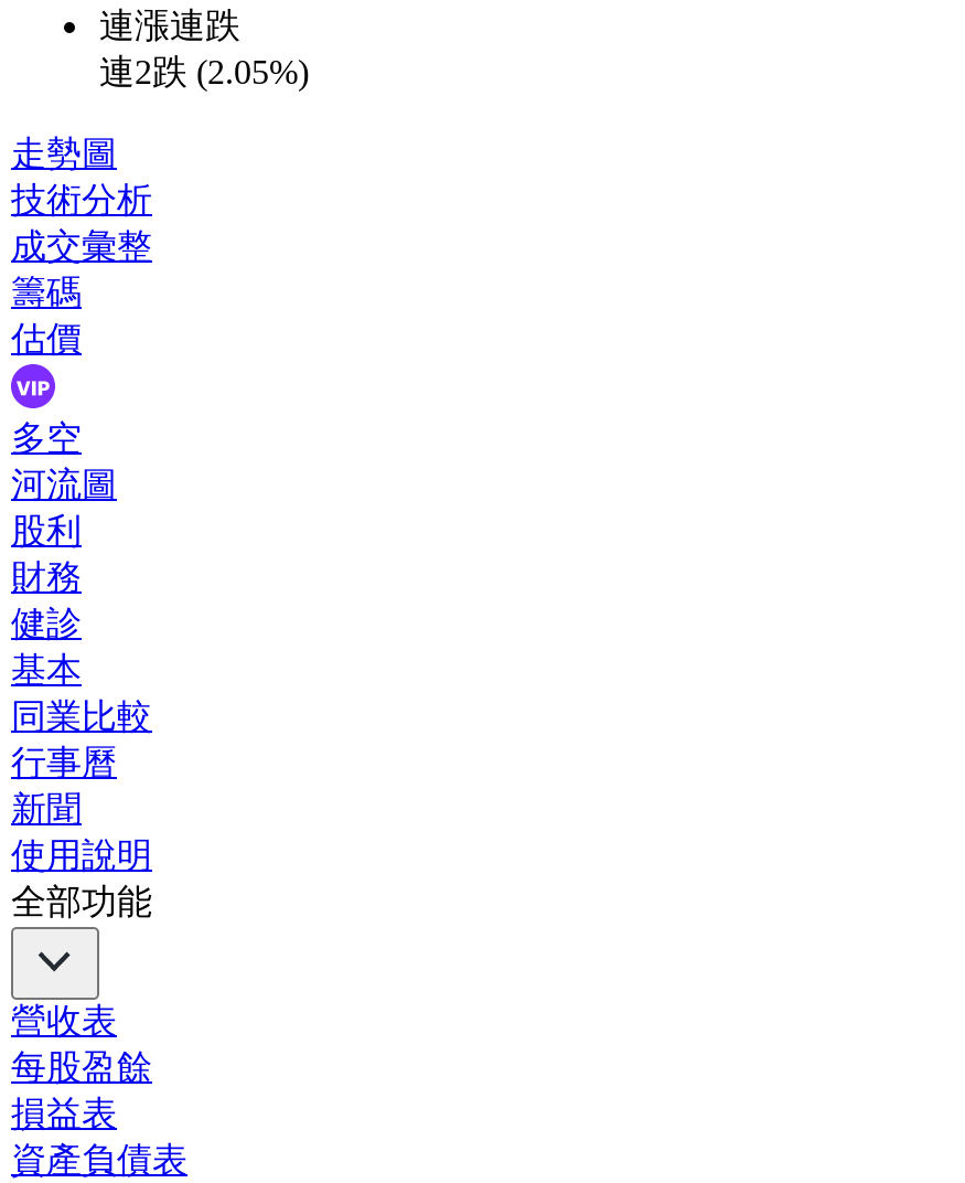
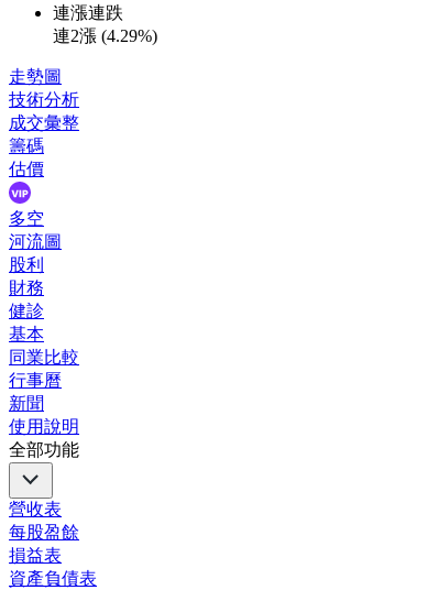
[99,54,309,91] 連2跌 (2.05%) -> [53,27,157,45] 連2漲 (4.29%)

